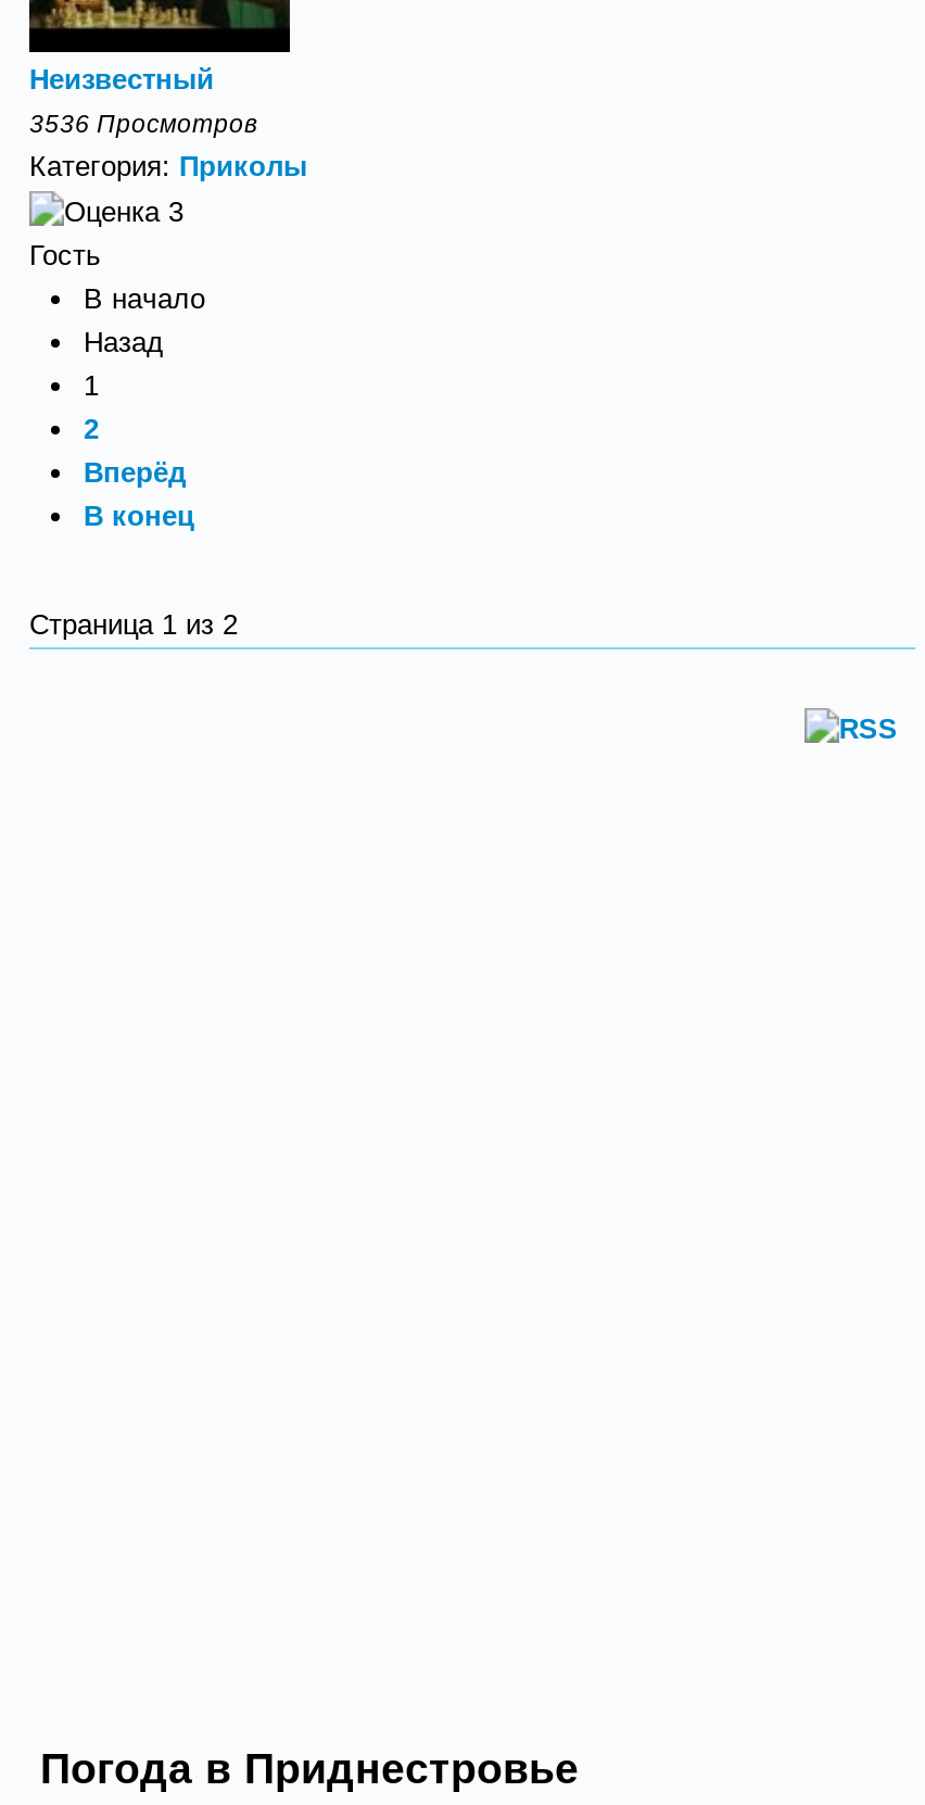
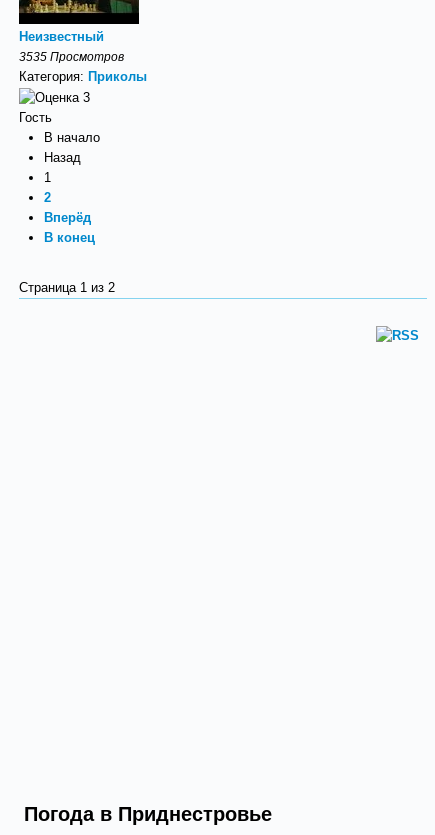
[29,110,257,138] 3536 Просмотров -> [19,50,124,63] 3535 Просмотров

